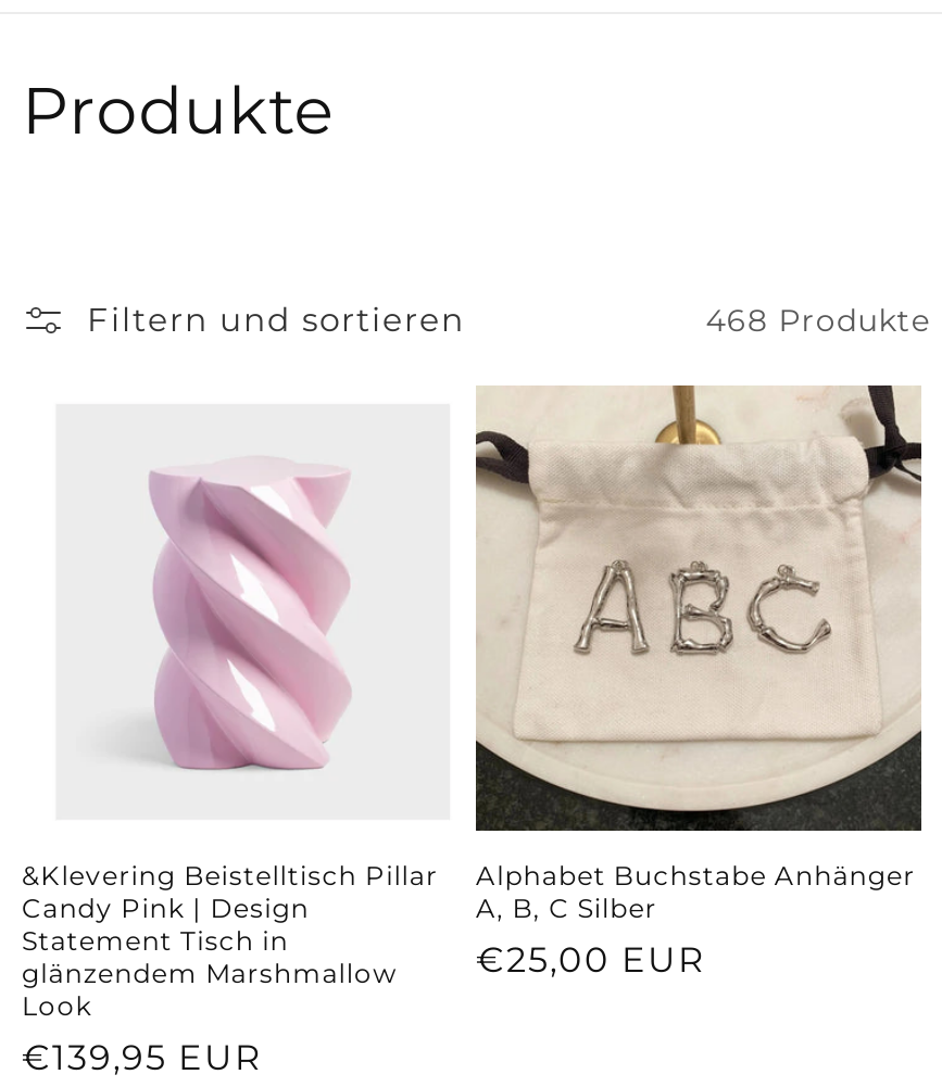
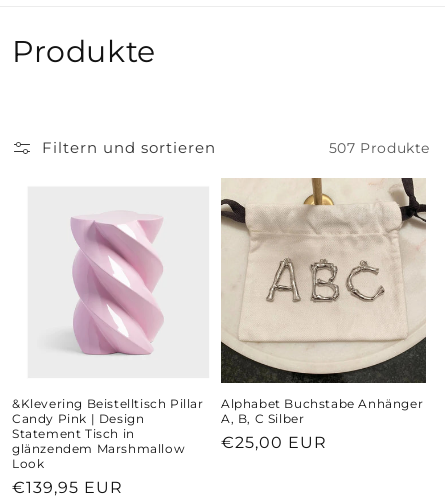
[706,300,930,339] 468 Produkte -> [329,138,430,156] 507 Produkte

